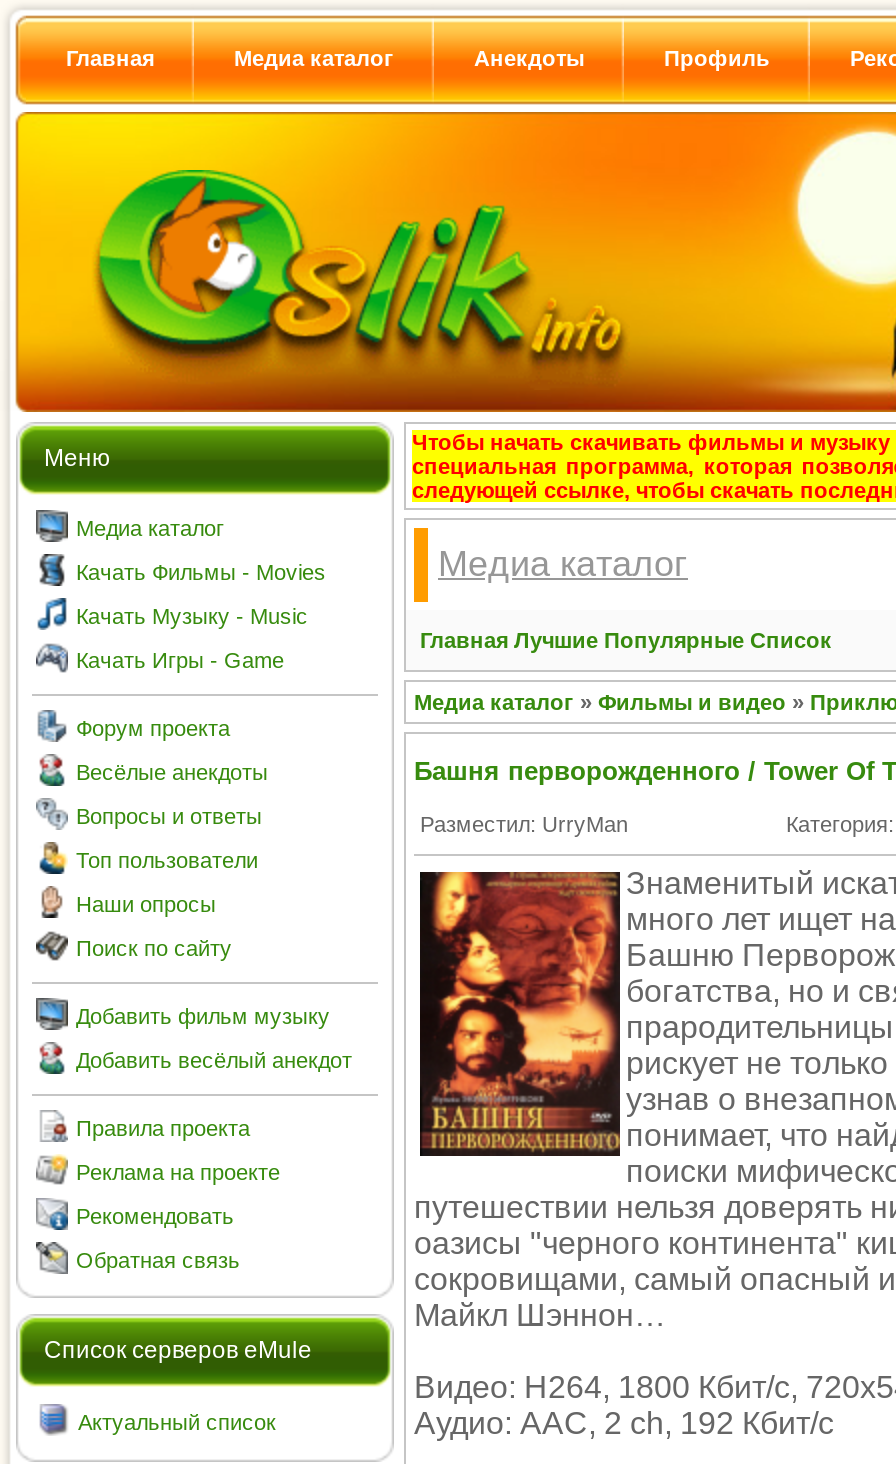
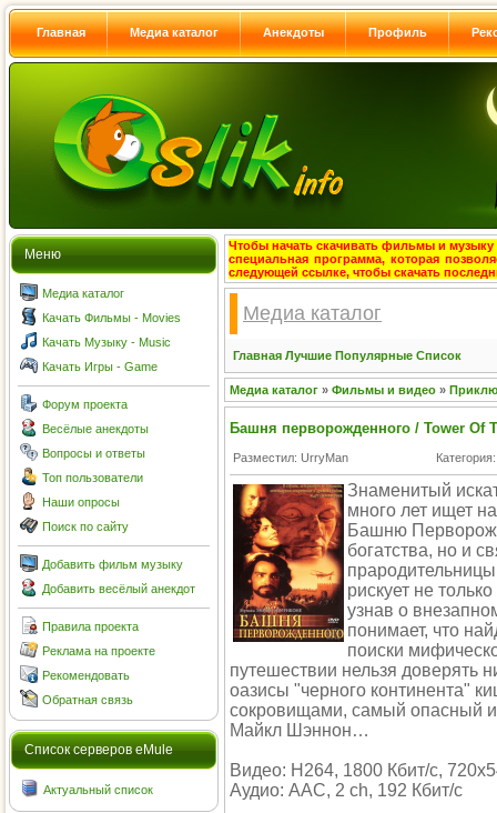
[14,110,890,414] [image] -> [8,61,494,230] [image]

